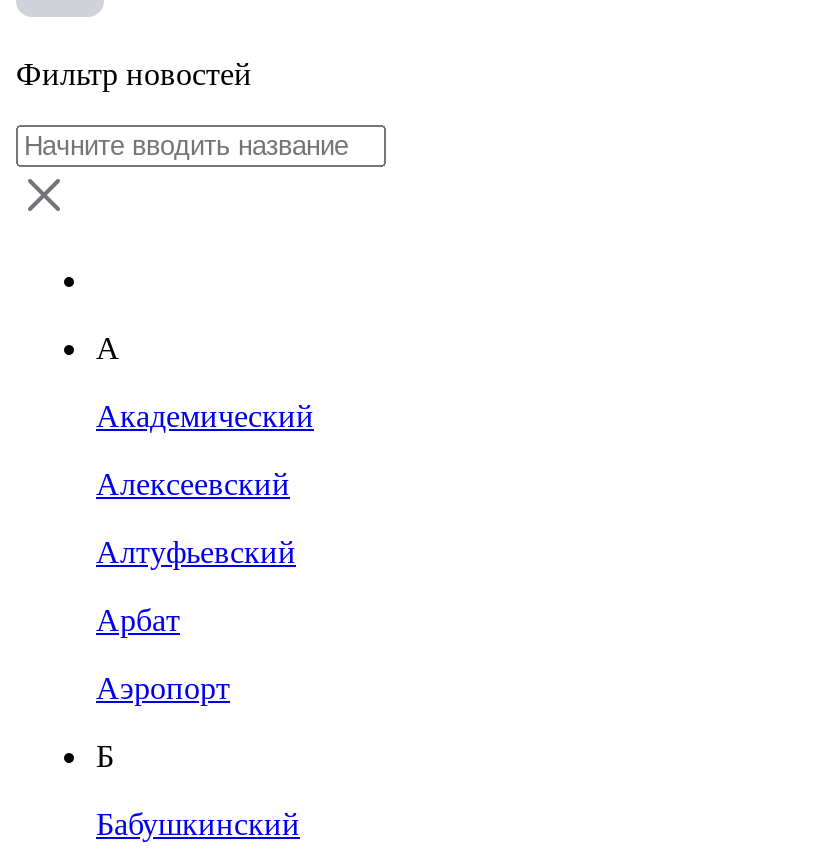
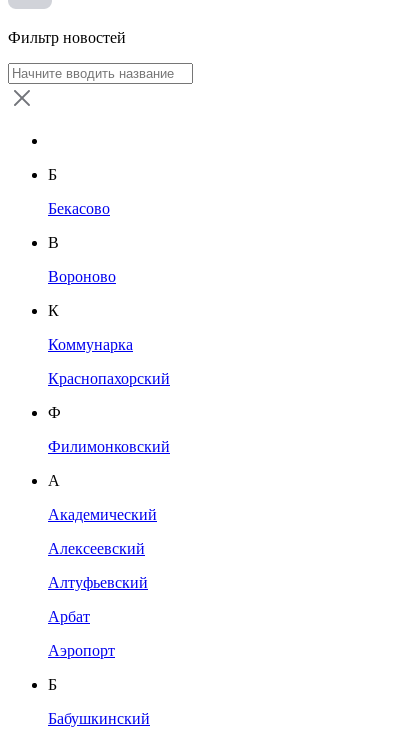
none -> [48,166,170,455] Б | Бекасово | В | Вороново | К | Коммунарка | Краснопахорский | Ф | Филимонковский

